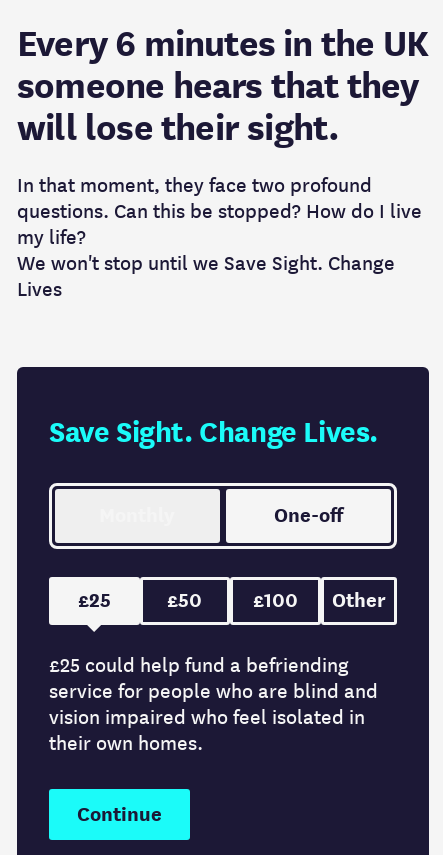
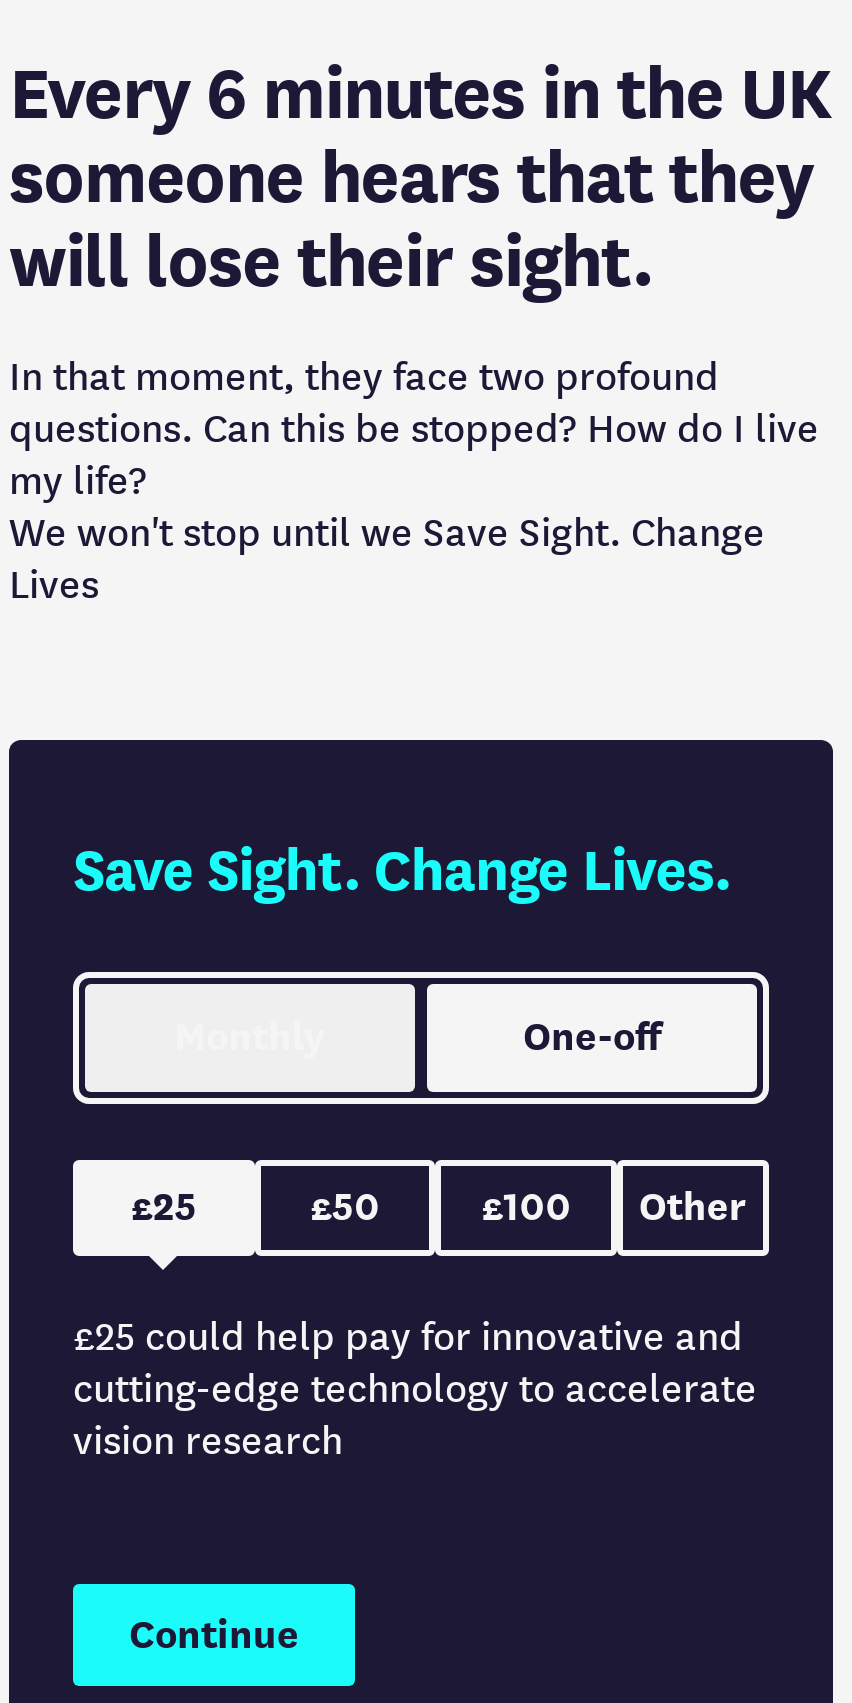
[49,652,378,757] £25 could help fund a befriending | service for people who are blind and | vision impaired who feel isolated in | their own homes. -> [73,1310,757,1468] £25 could help pay for innovative and | cutting-edge technology to accelerate | vision research

